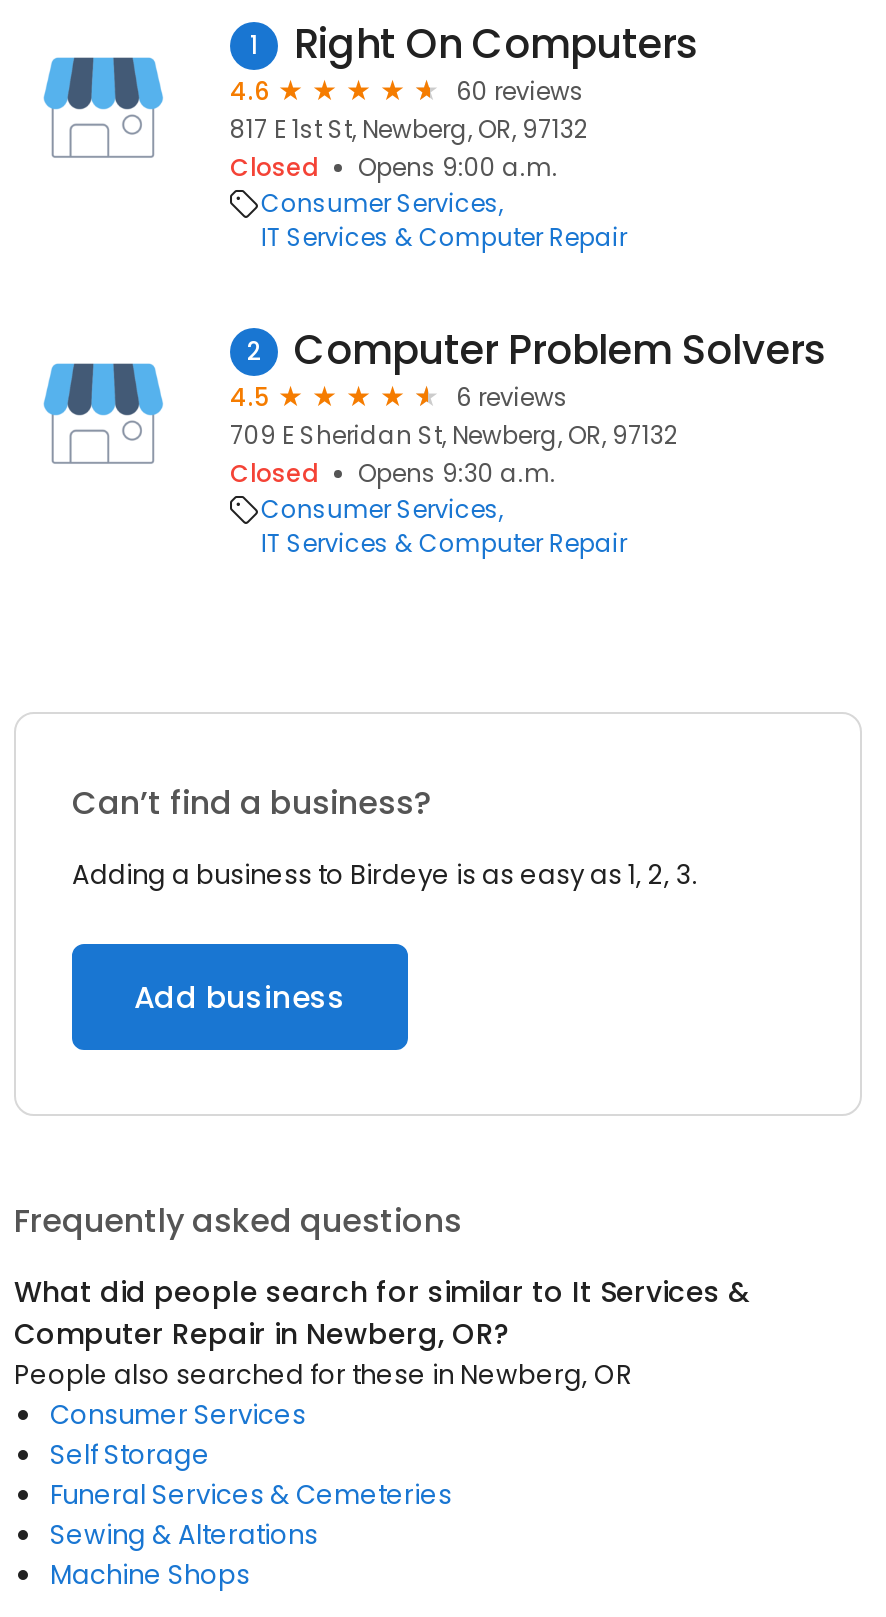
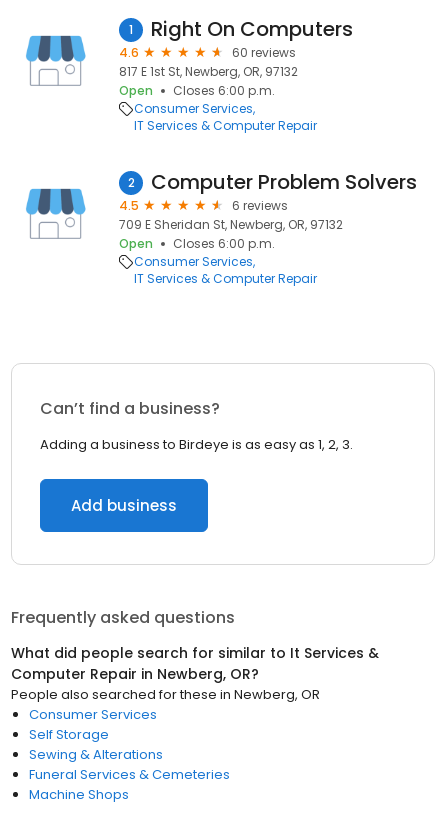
[230,150,558,184] Closed | Opens 9:00 a.m. -> [119,82,275,99] Open | Closes 6:00 p.m.
[230,456,556,490] Closed | Opens 9:30 a.m. -> [119,235,275,252] Open | Closes 6:00 p.m.
moved [50,1476,452,1514] -> [29,765,230,784]: Funeral Services & Cemeteries
moved [50,1516,318,1554] -> [29,745,163,764]: Sewing & Alterations

